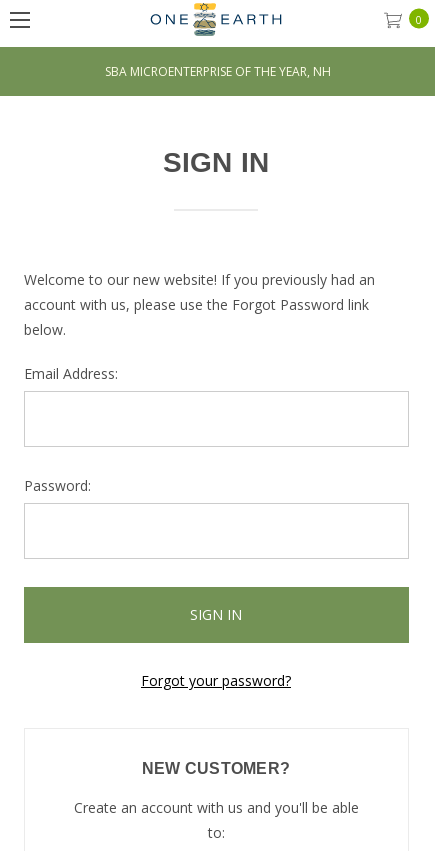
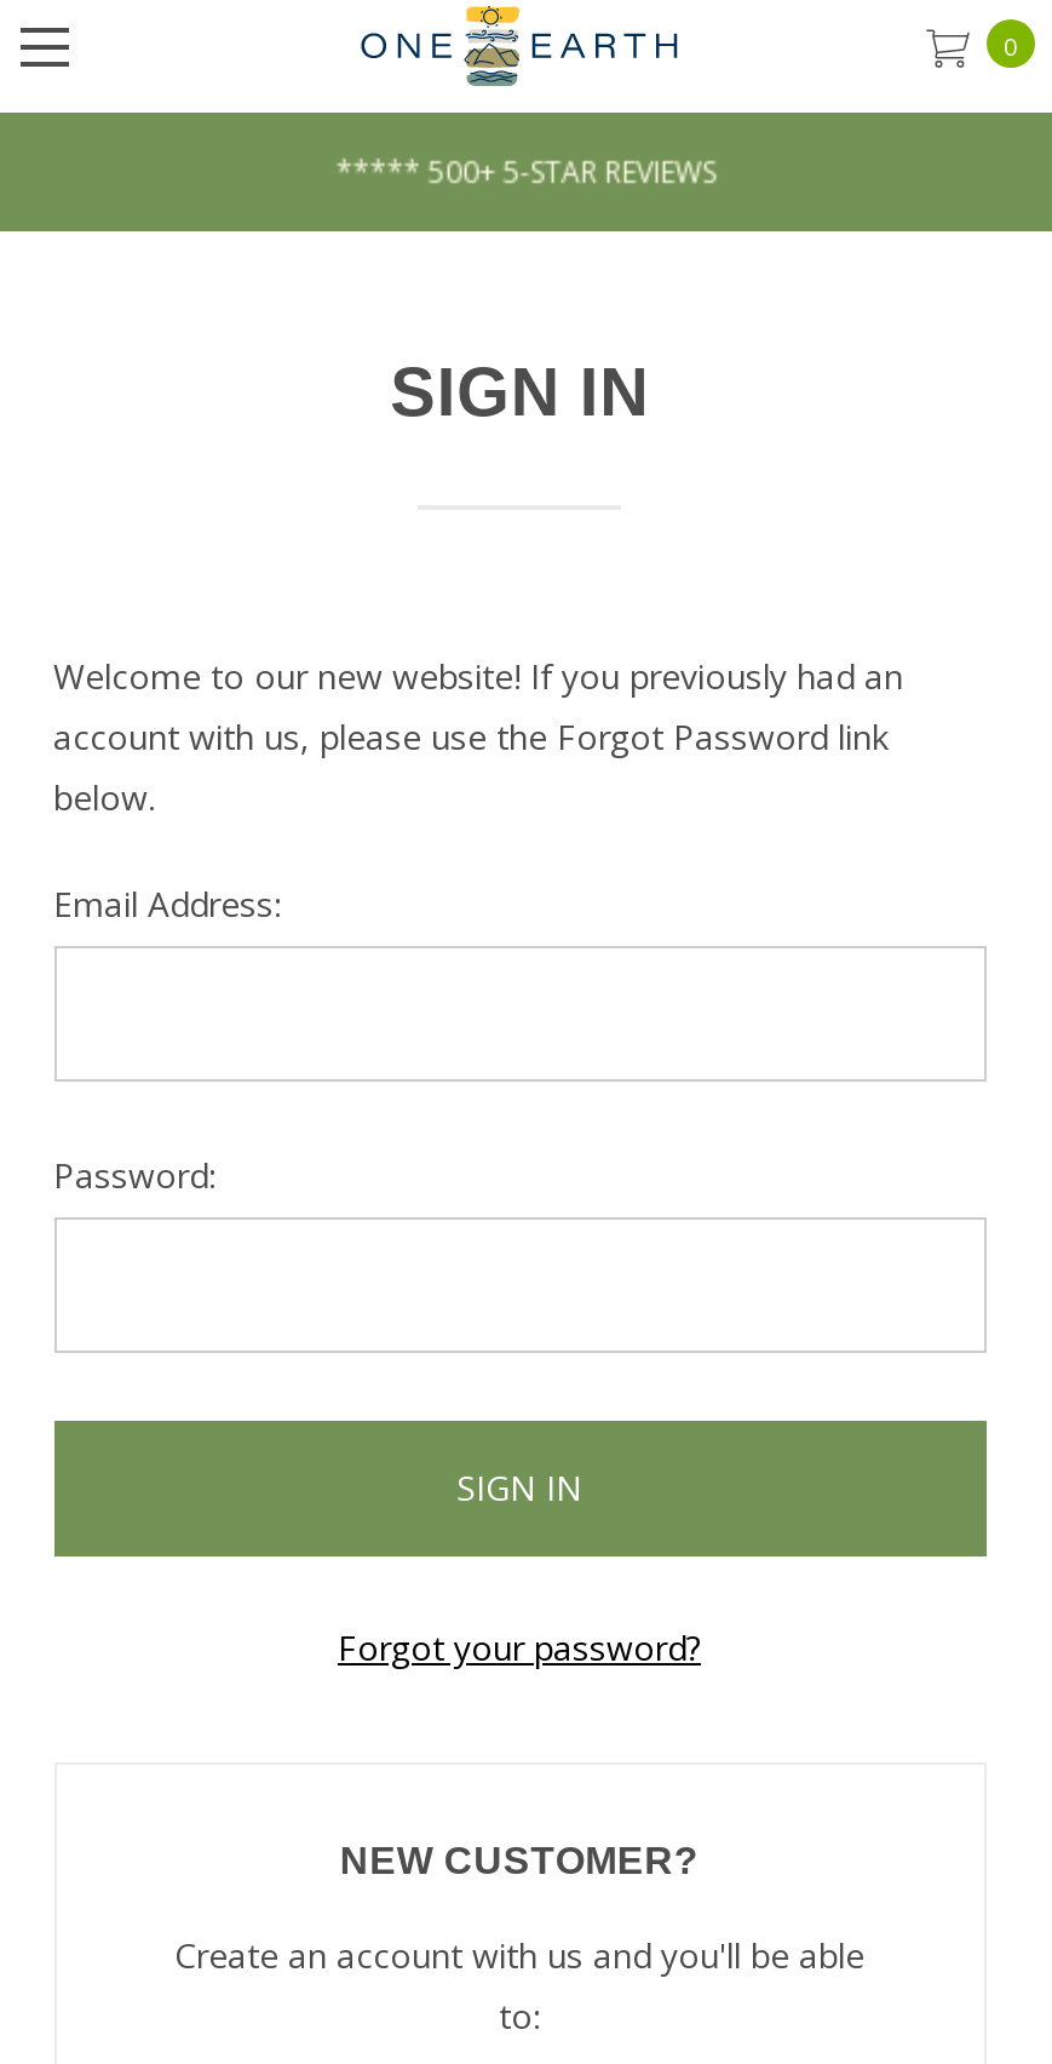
[105,63,331,80] SBA MICROENTERPRISE OF THE YEAR, NH -> [335,151,715,193] ***** 500+ 5-STAR REVIEWS

